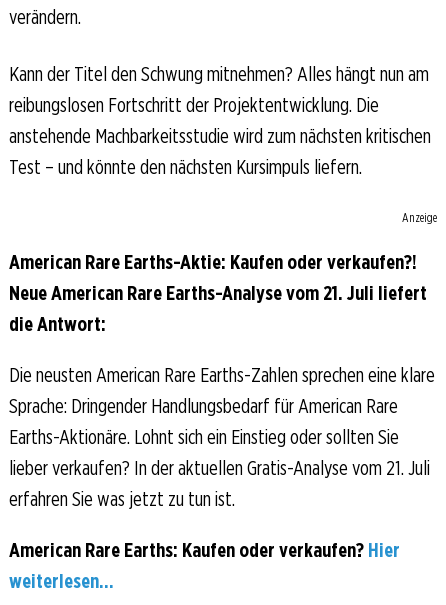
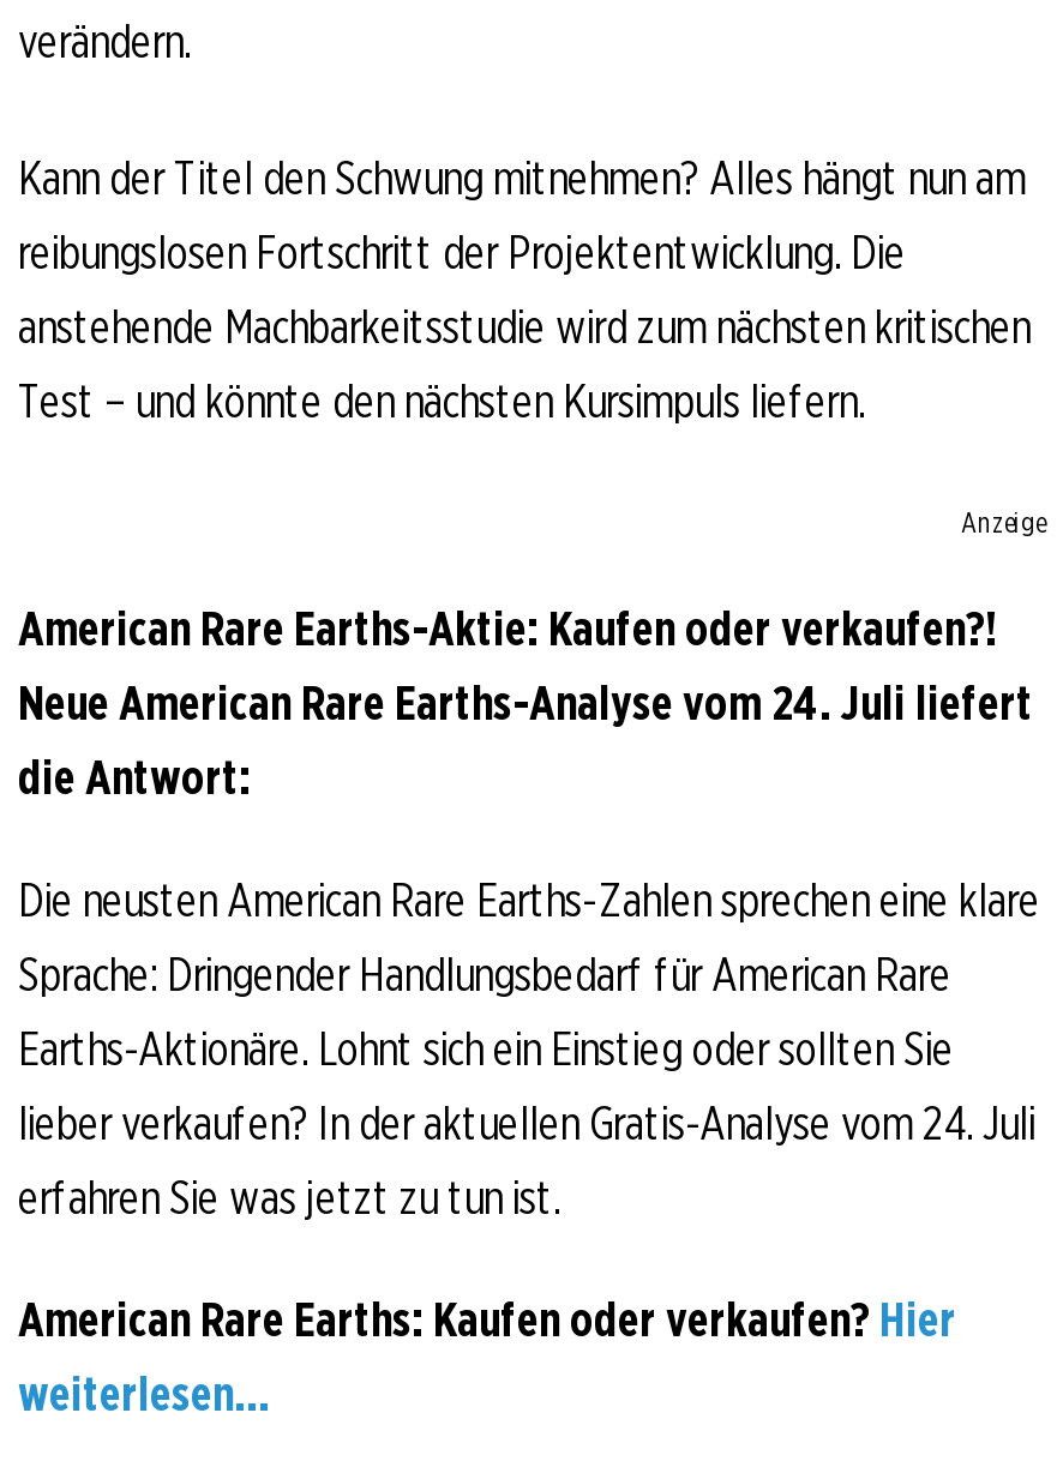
[9,281,427,305] Neue American Rare Earths-Analyse vom 21. Juli liefert -> [18,674,1033,731] Neue American Rare Earths-Analyse vom 24. Juli liefert
[9,456,430,480] lieber verkaufen? In der aktuellen Gratis-Analyse vom 21. Juli -> [18,1093,1035,1151] lieber verkaufen? In der aktuellen Gratis-Analyse vom 24. Juli

